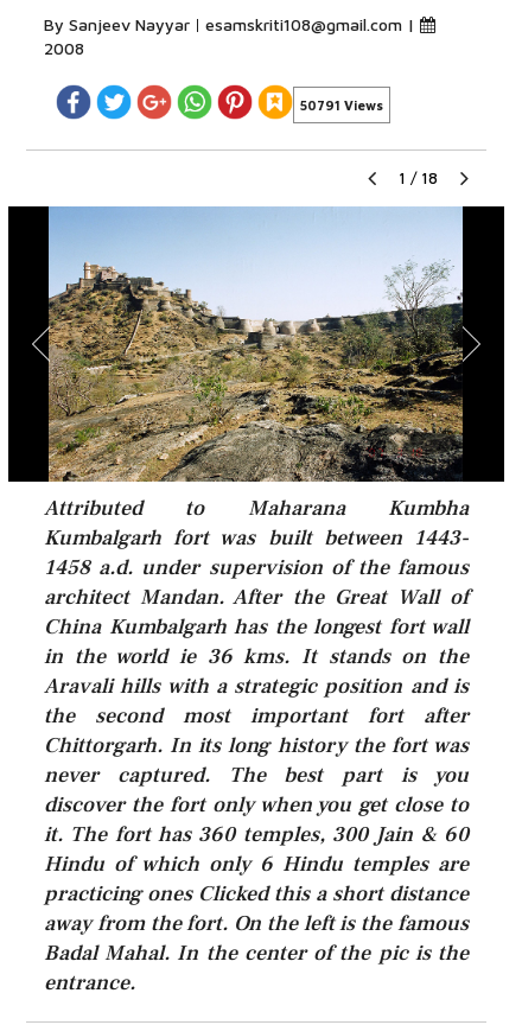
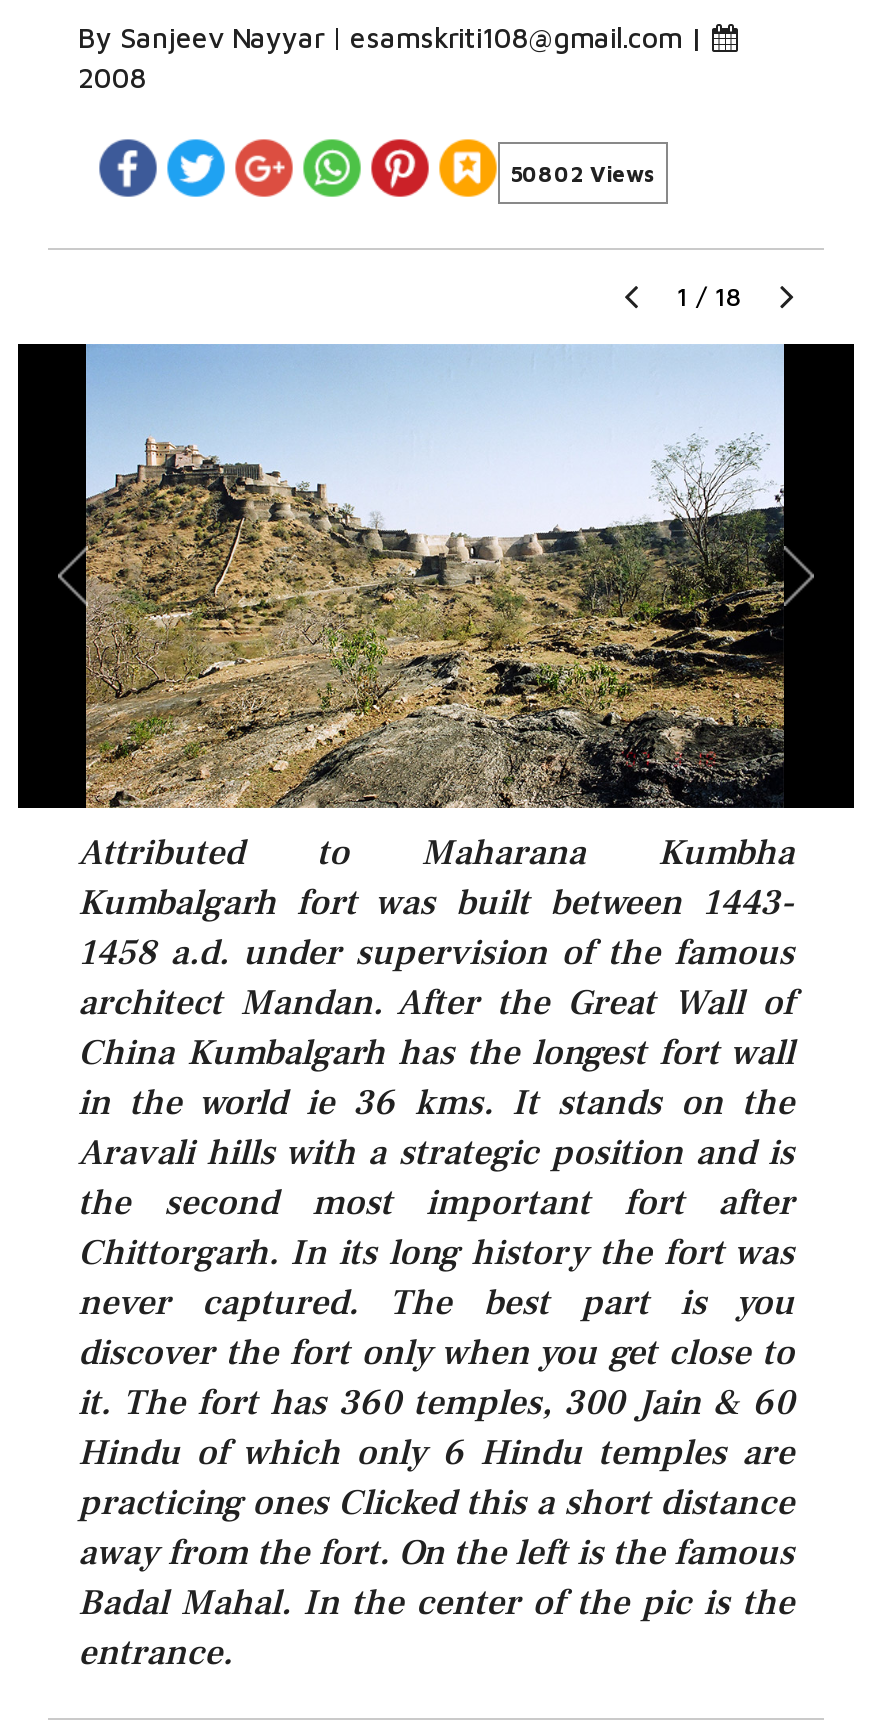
[300,97,383,113] 50791 Views -> [510,160,656,186] 50802 Views

